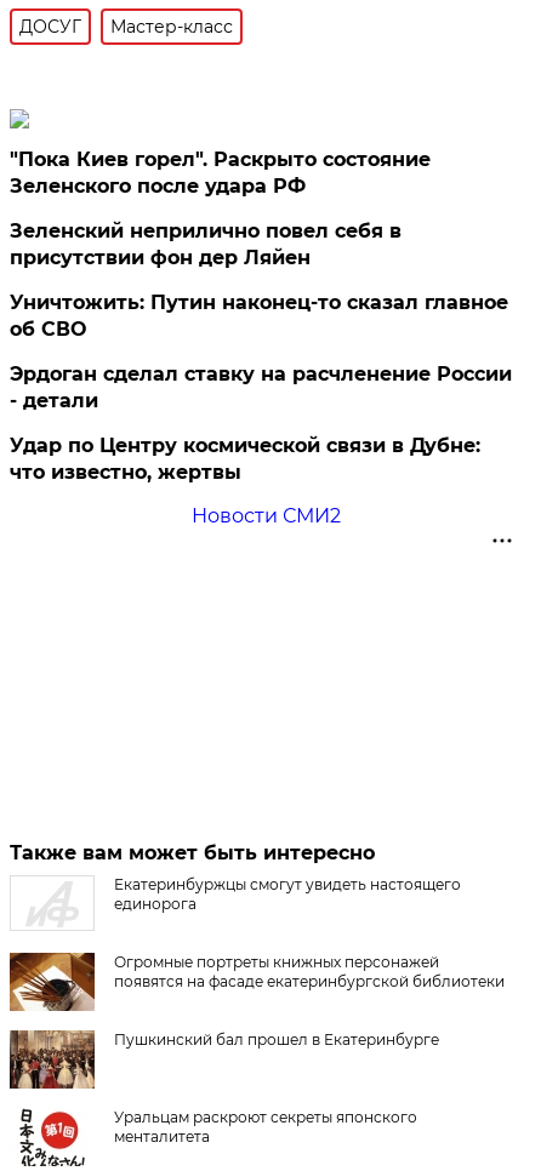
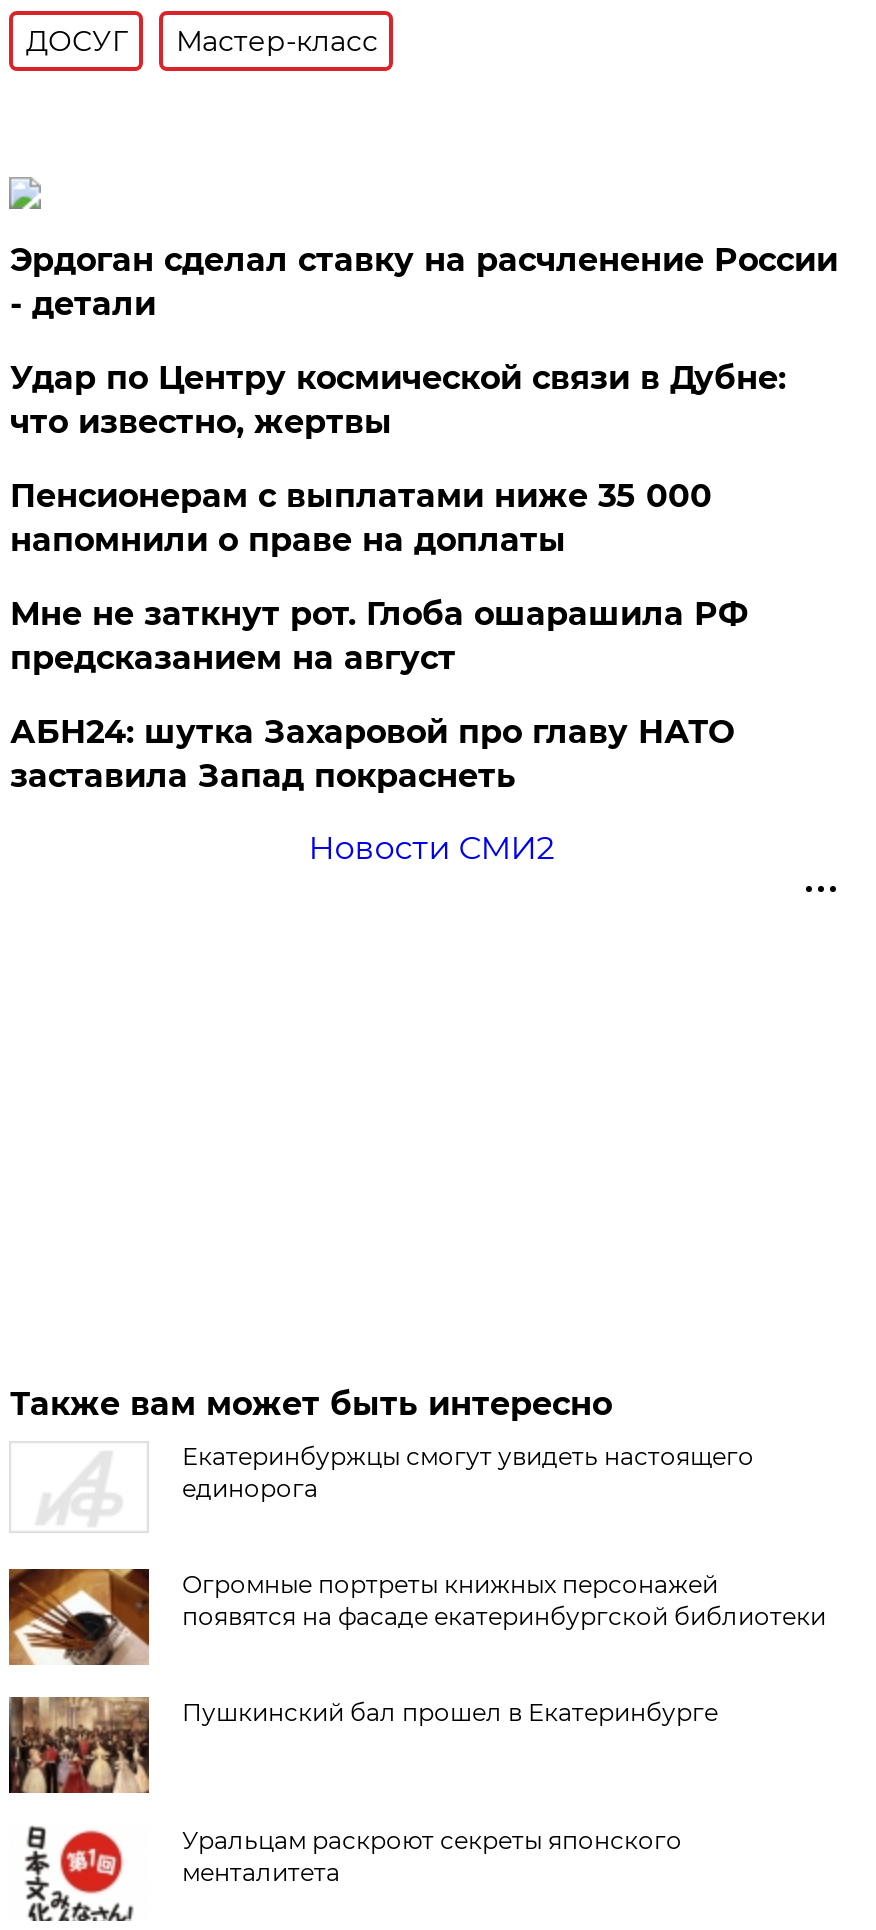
[10,148,509,341] "Пока Киев горел". Раскрыто состояние | Зеленского после удара РФ | Зеленский неприлично повел cебя в | присутствии фон дер Ляйен | Уничтожить: Путин наконец-то сказал главное | об СВО -> none
moved [10,362,512,484] -> [10,241,838,441]: Эрдоган сделал ставку на расчленение России | - детали | Удар по Центру космической связи в Дубне: | что известно, жертвы
none -> [10,477,748,795] Пенсионерам с выплатами ниже 35 000 | напомнили о праве на доплаты | Мне не заткнут рот. Глоба ошарашила РФ | предсказанием на август | АБН24: шутка Захаровой про главу НАТО | заставила Запад покраснеть

